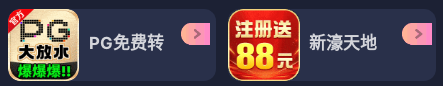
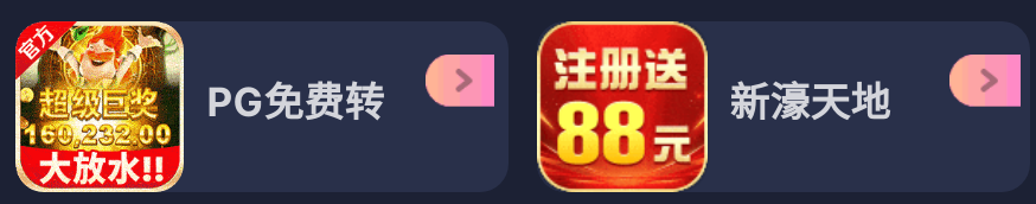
[9,10,79,81] [image] -> [18,24,184,192] [image]

